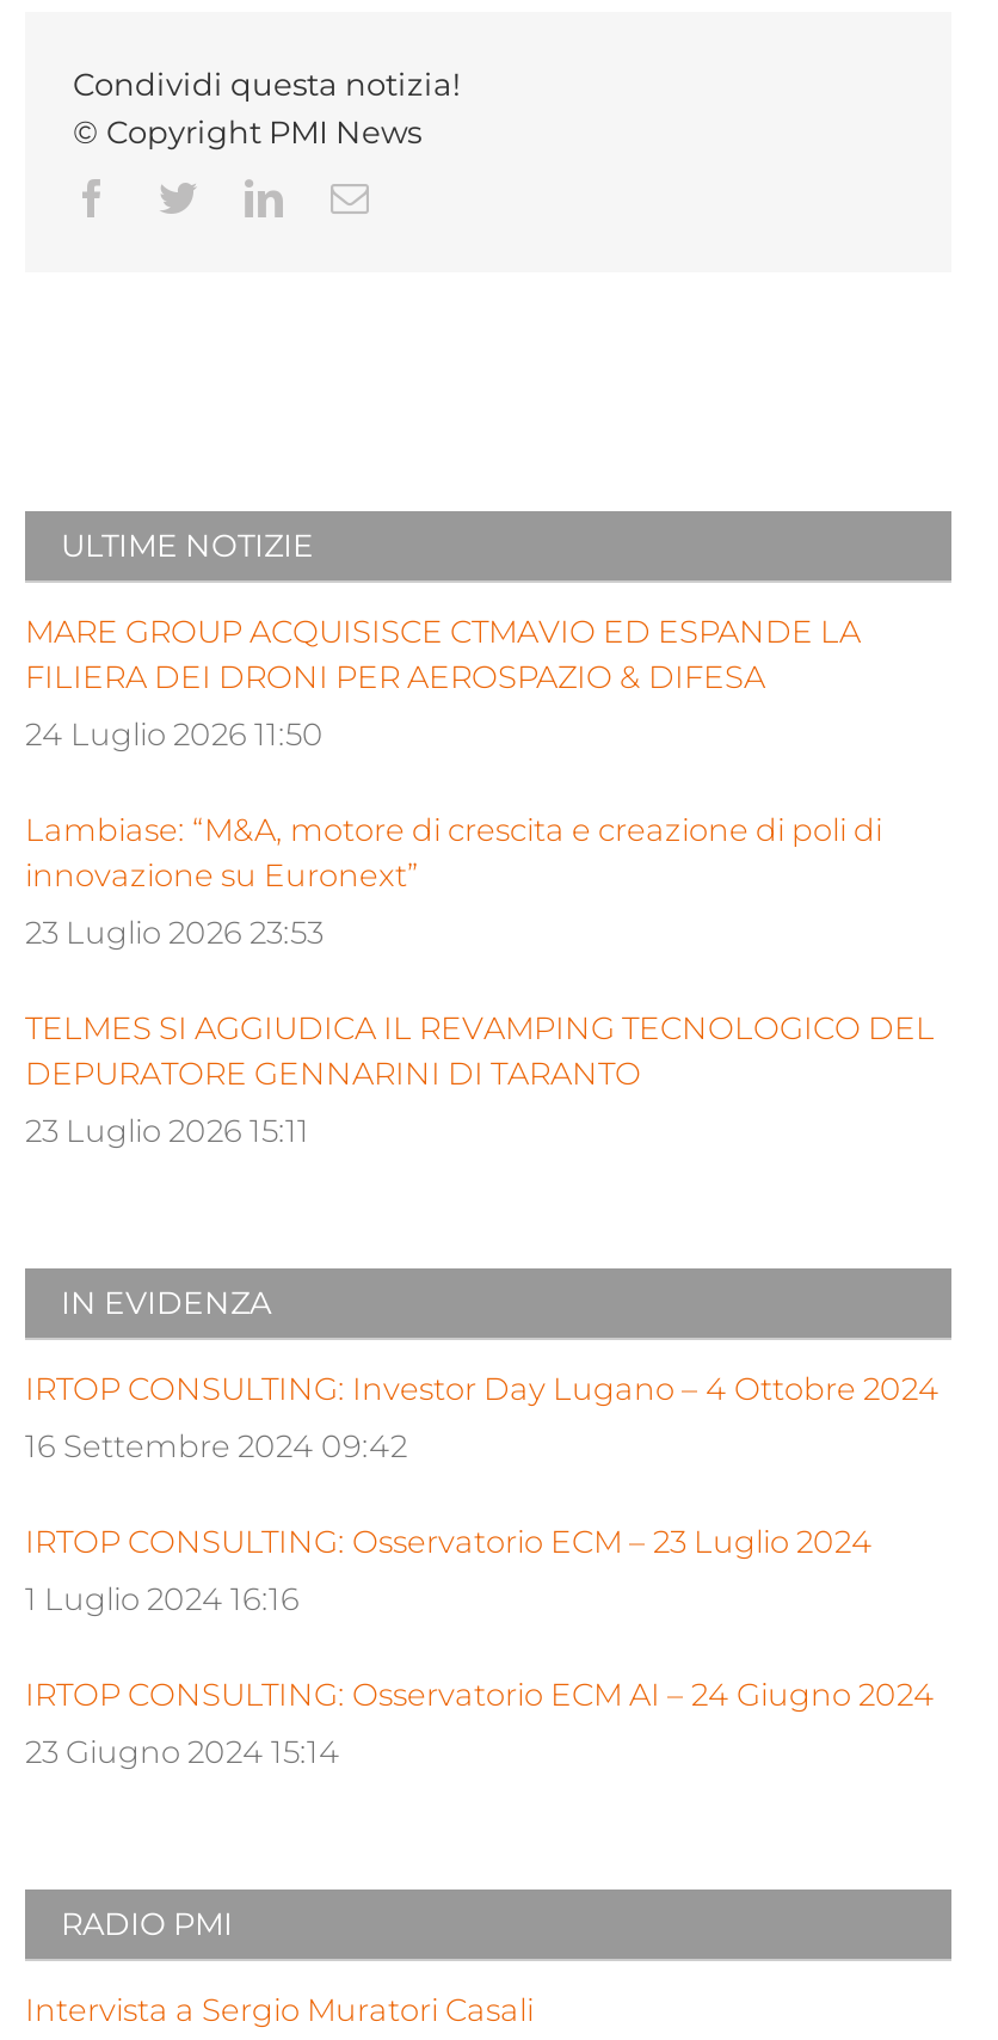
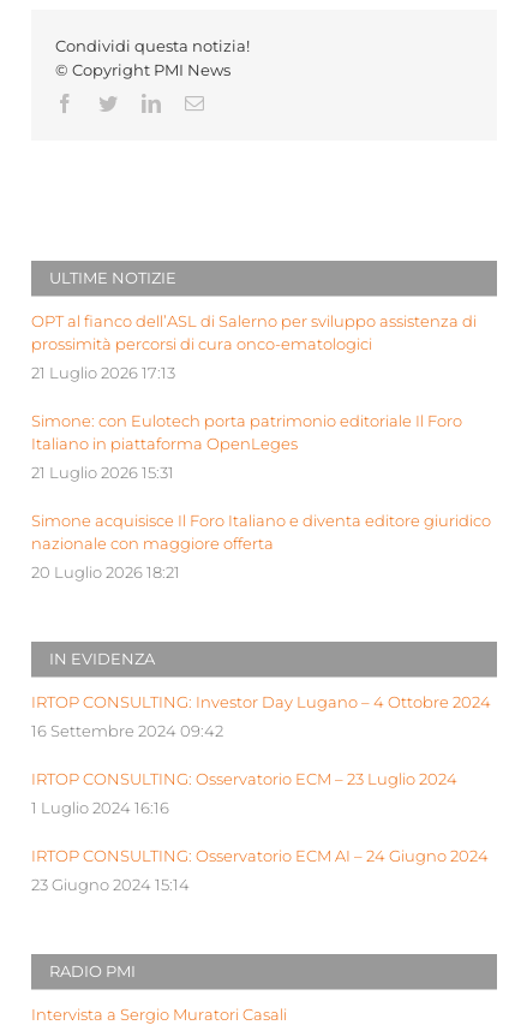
[25,614,861,695] MARE GROUP ACQUISISCE CTMAVIO ED ESPANDE LA | FILIERA DEI DRONI PER AEROSPAZIO & DIFESA -> [31,312,477,353] OPT al fianco dell’ASL di Salerno per sviluppo assistenza di | prossimità percorsi di cura onco-ematologici
[25,717,324,752] 24 Luglio 2026 11:50 -> [31,364,175,382] 21 Luglio 2026 17:13
[25,812,882,893] Lambiase: “M&A, motore di crescita e creazione di poli di | innovazione su Euronext” -> [31,412,462,453] Simone: con Eulotech porta patrimonio editoriale Il Foro | Italiano in piattaforma OpenLeges
[25,915,324,951] 23 Luglio 2026 23:53 -> [31,464,174,482] 21 Luglio 2026 15:31
[25,1010,935,1092] TELMES SI AGGIUDICA IL REVAMPING TECNOLOGICO DEL | DEPURATORE GENNARINI DI TARANTO -> [31,512,491,553] Simone acquisisce Il Foro Italiano e diventa editore giuridico | nazionale con maggiore offerta
[25,1113,309,1149] 23 Luglio 2026 15:11 -> [31,564,180,582] 20 Luglio 2026 18:21

